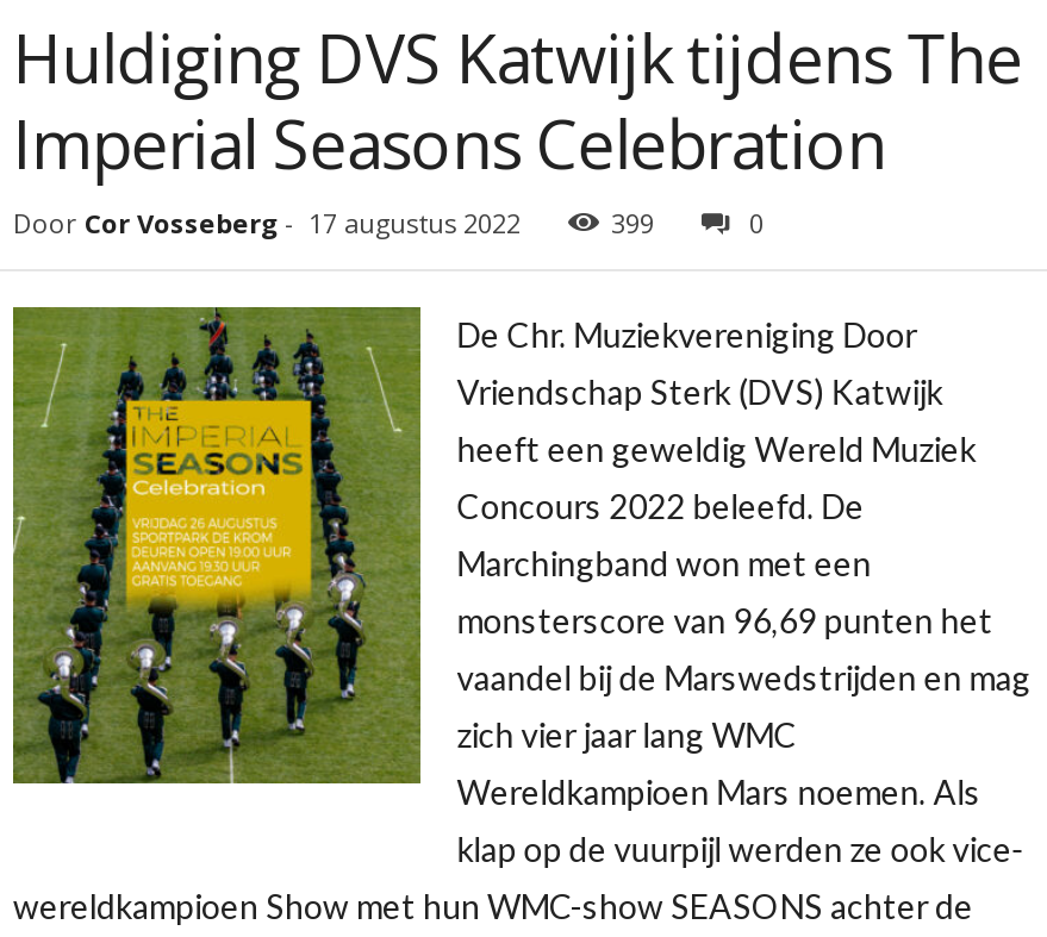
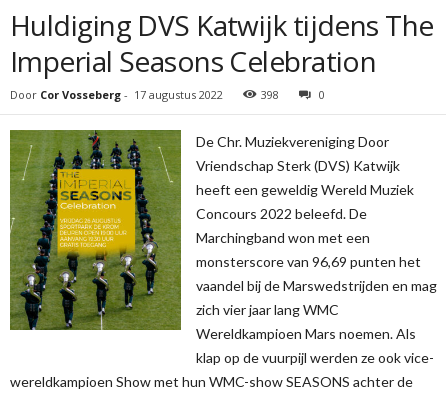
[611,205,654,241] 399 -> [261,87,279,102] 398

